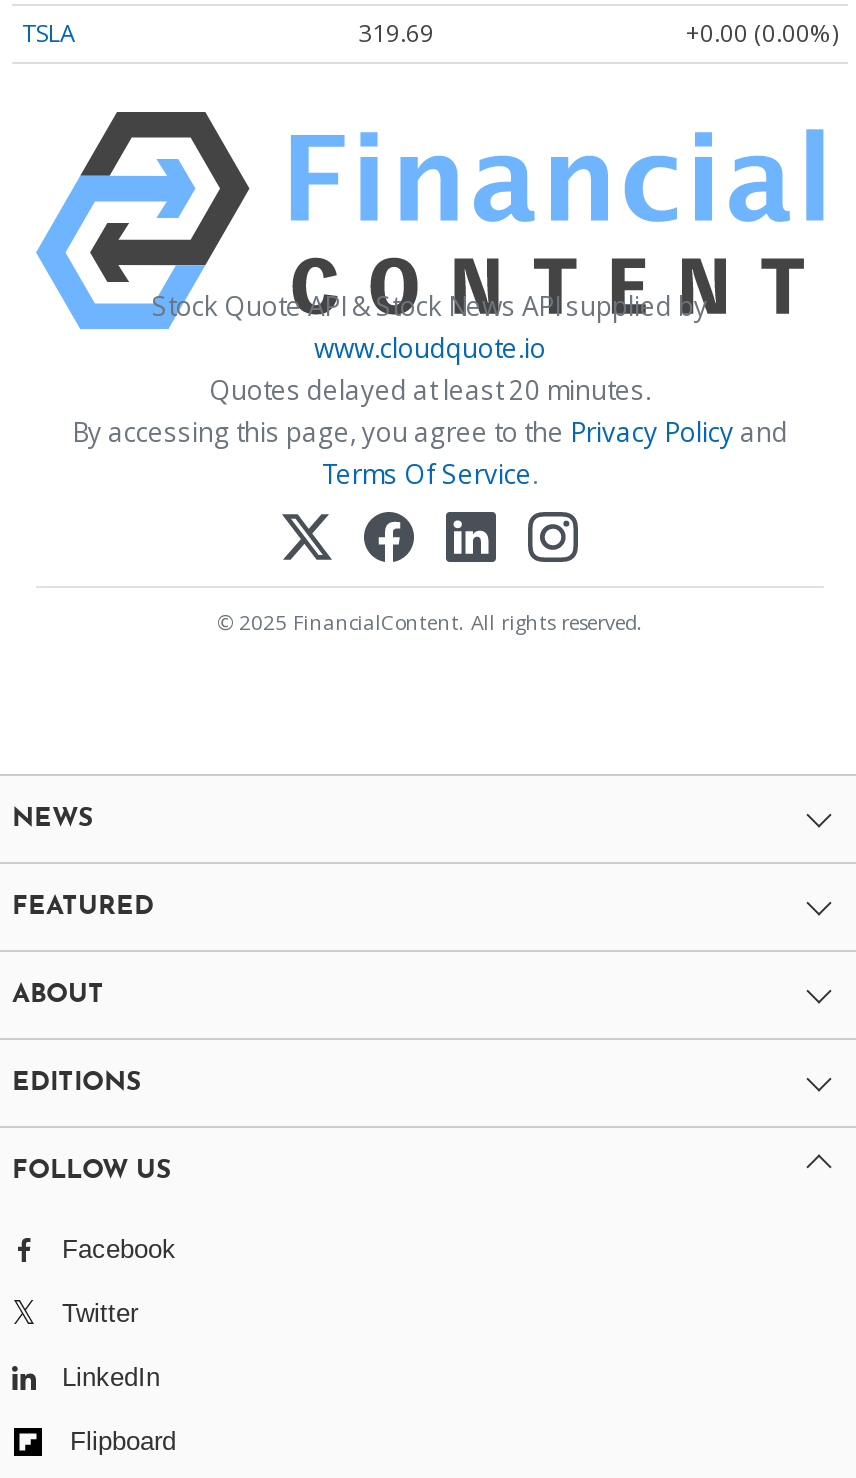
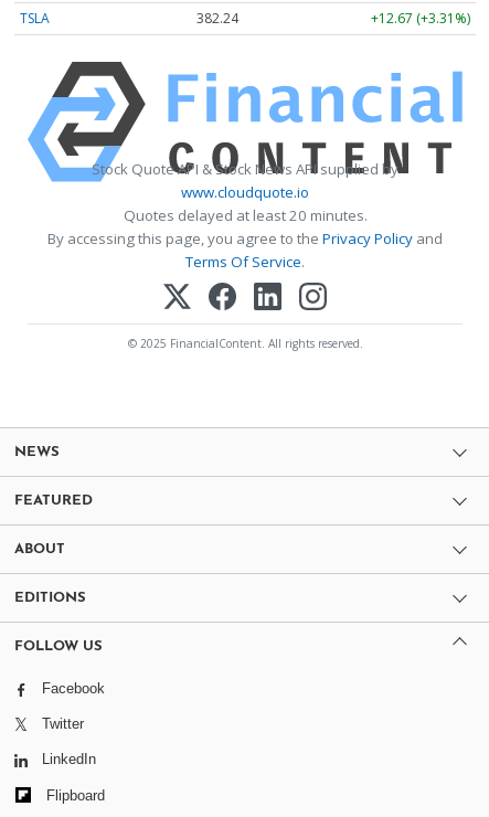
[358,16,434,50] 319.69 -> [196,9,238,28] 382.24
[686,16,838,50] +0.00 (0.00%) -> [371,9,470,28] +12.67 (+3.31%)

